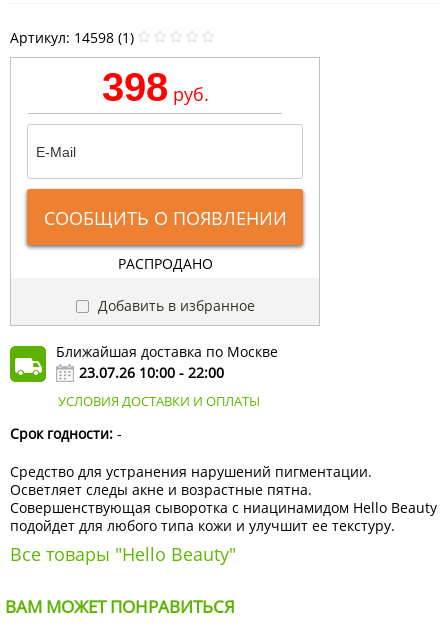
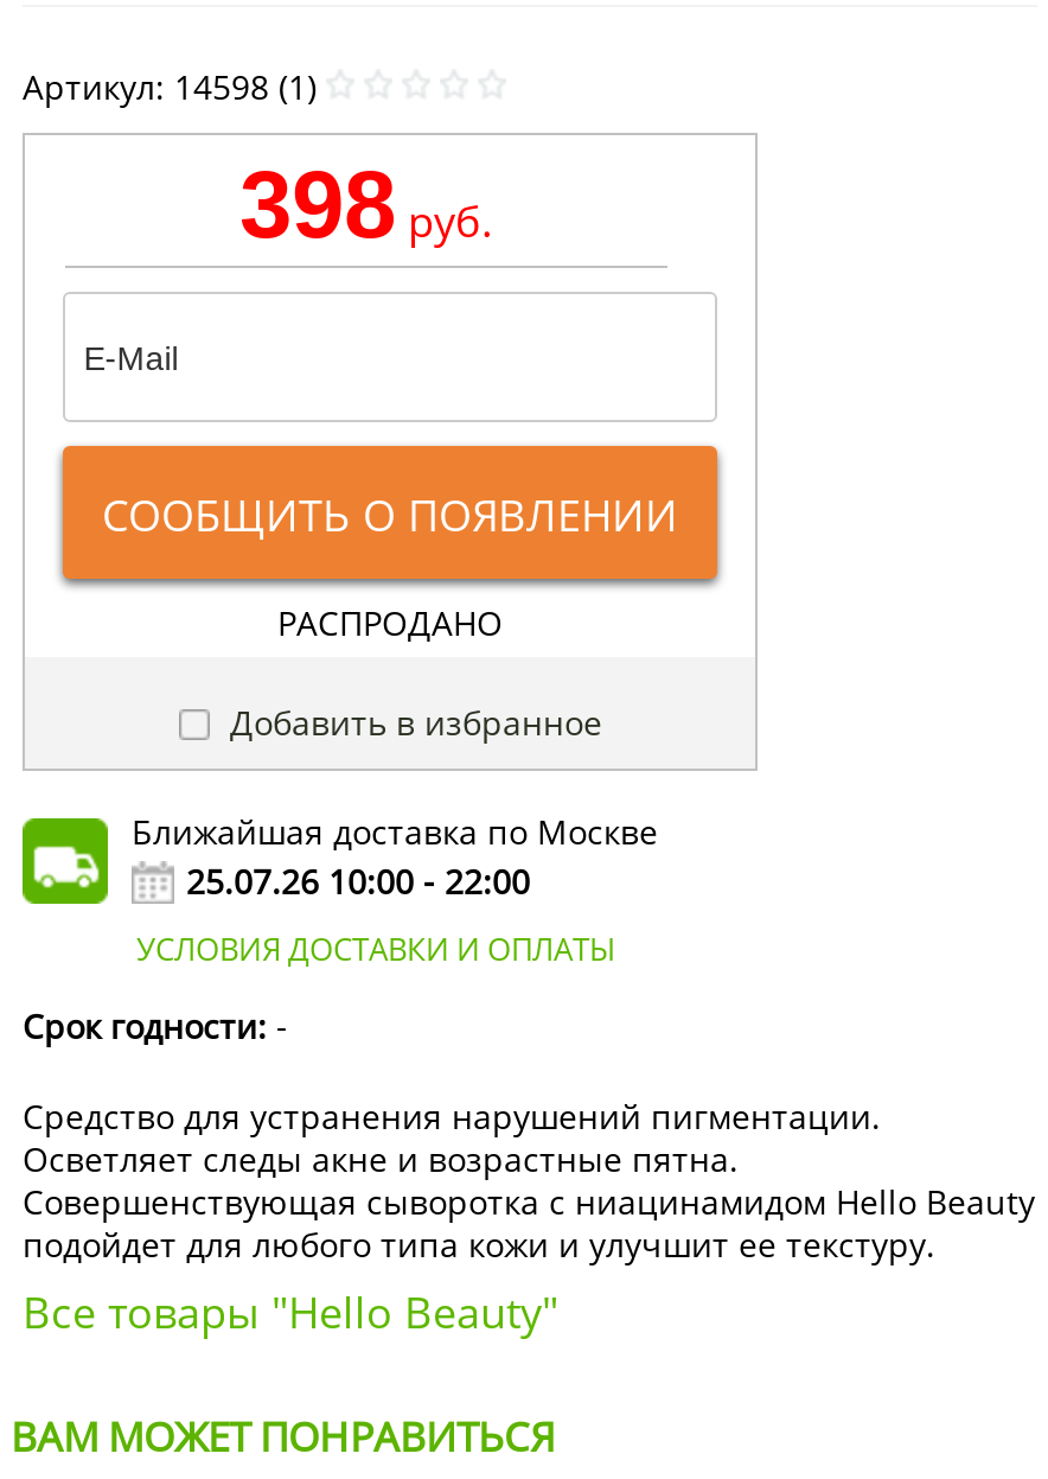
[79,363,224,382] 23.07.26 10:00 - 22:00 -> [186,860,530,905] 25.07.26 10:00 - 22:00

